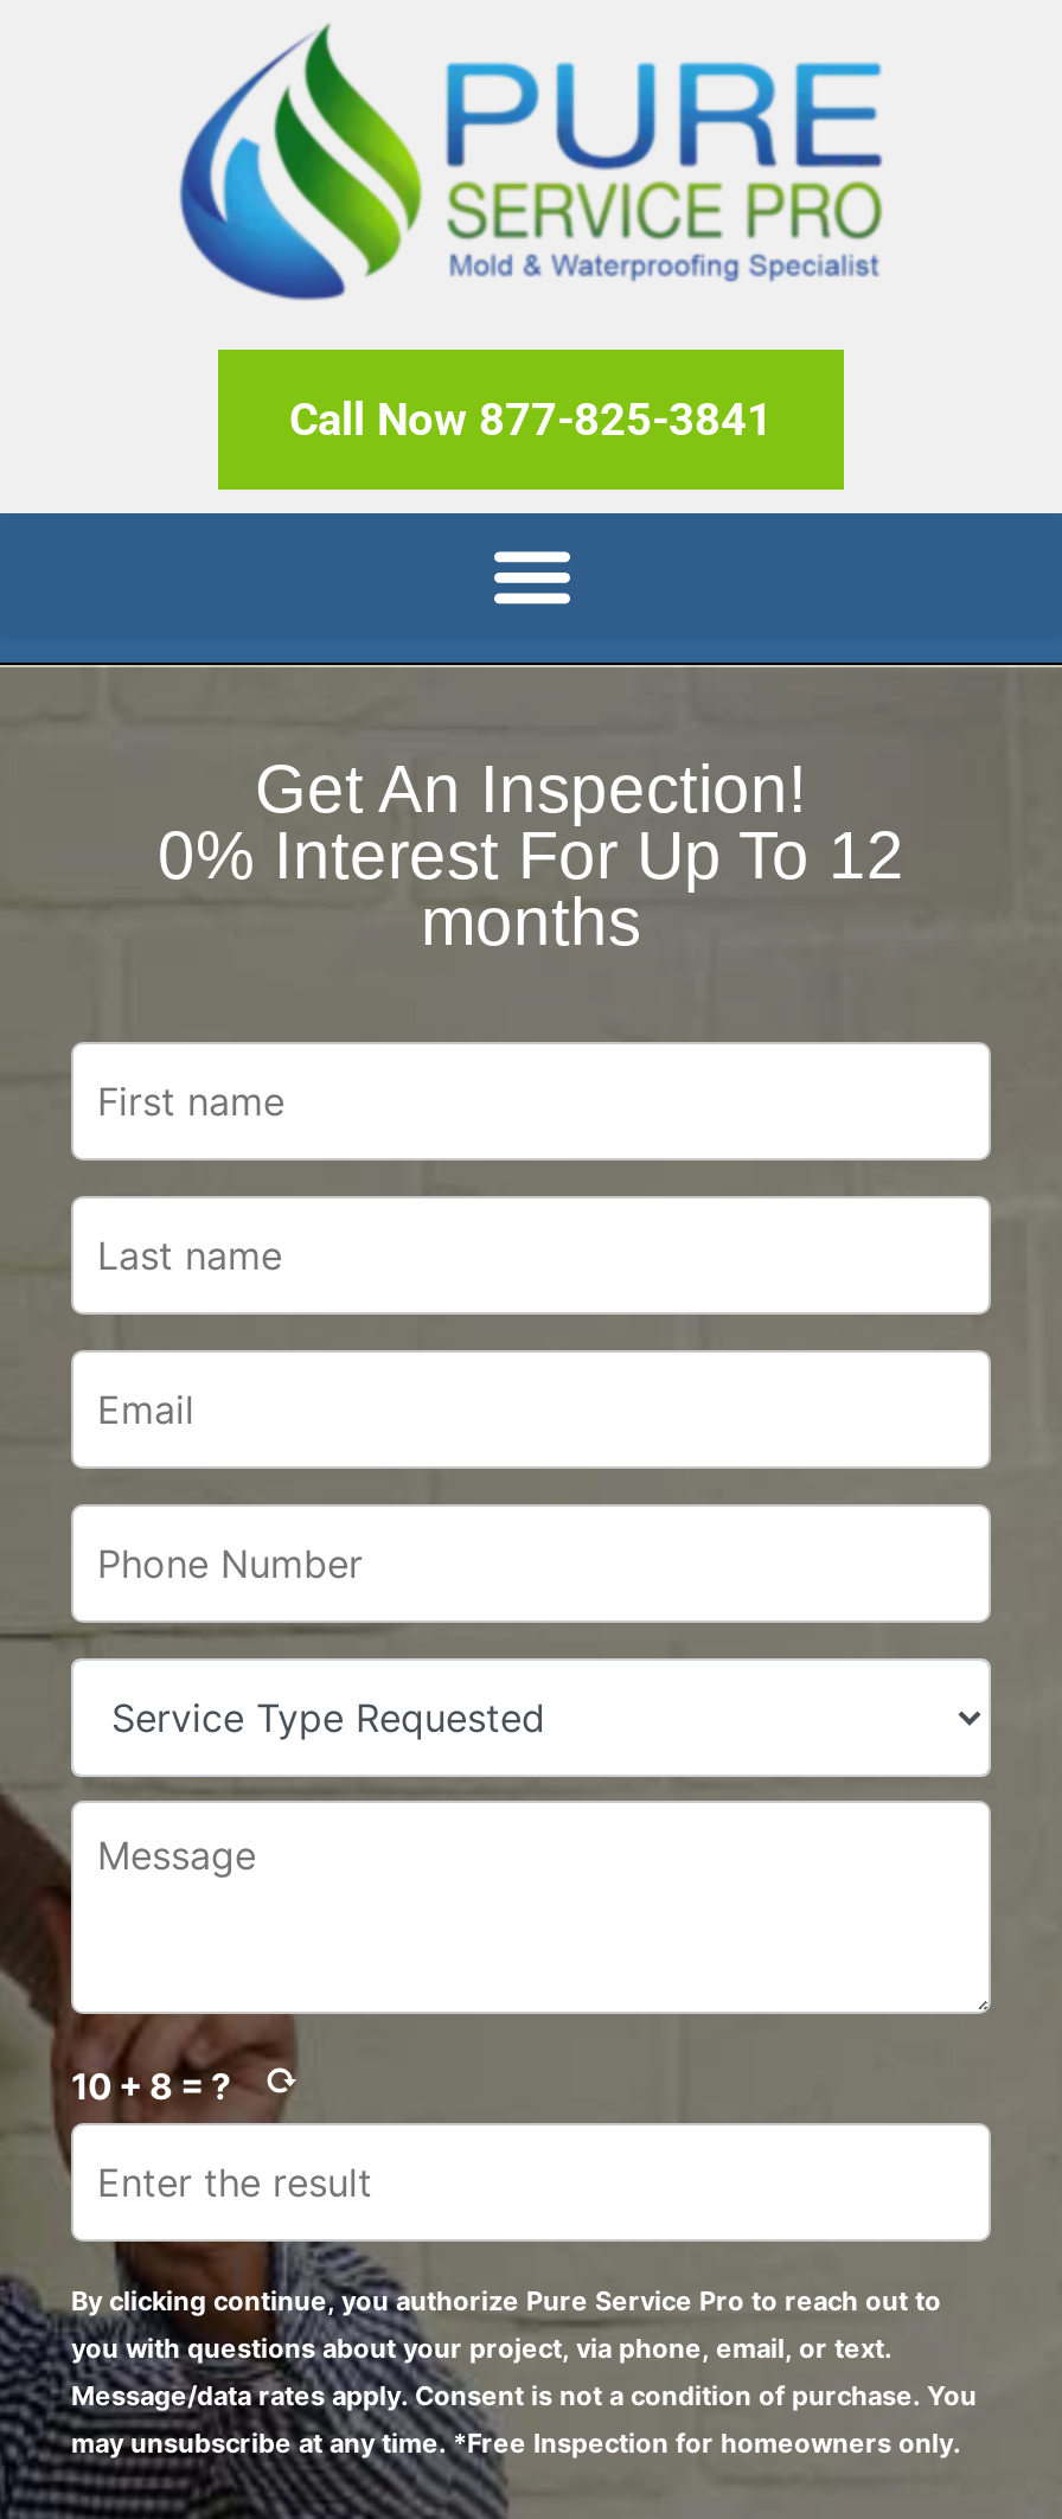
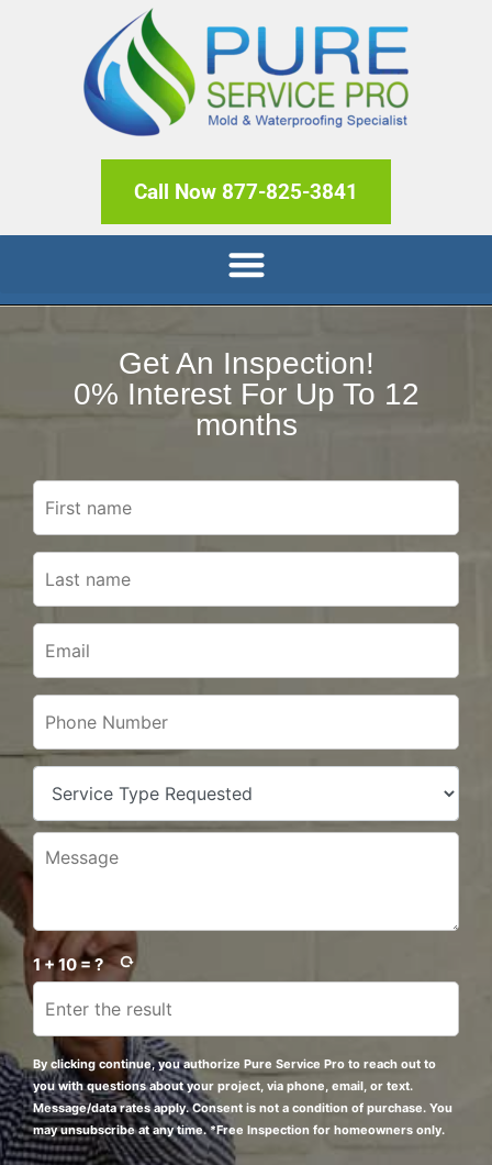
[71,2063,230,2108] 10 + 8 = ? -> [33,954,103,974] 1 + 10 = ?

